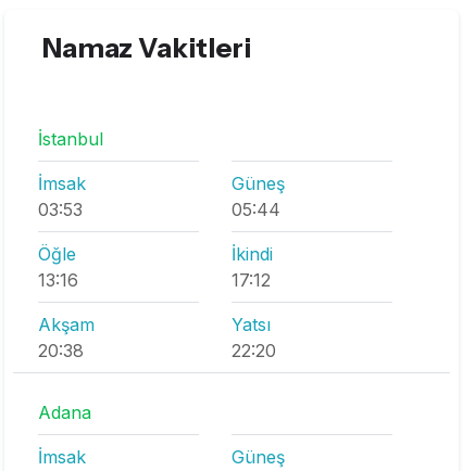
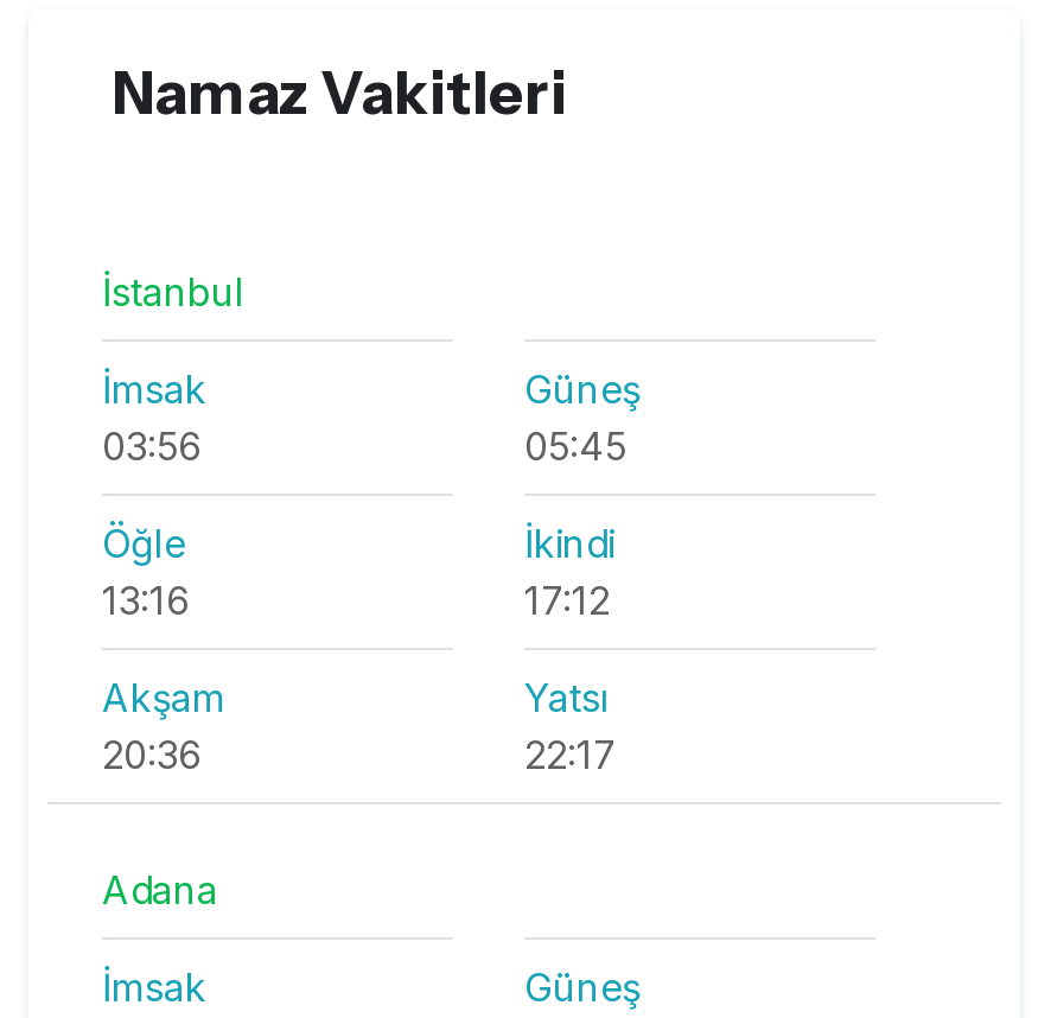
[38,199,83,220] 03:53 -> [102,423,202,470] 03:56
[232,199,280,220] 05:44 -> [524,423,626,470] 05:45
[38,340,84,361] 20:38 -> [102,731,202,779] 20:36
[232,340,276,361] 22:20 -> [524,731,617,779] 22:17

